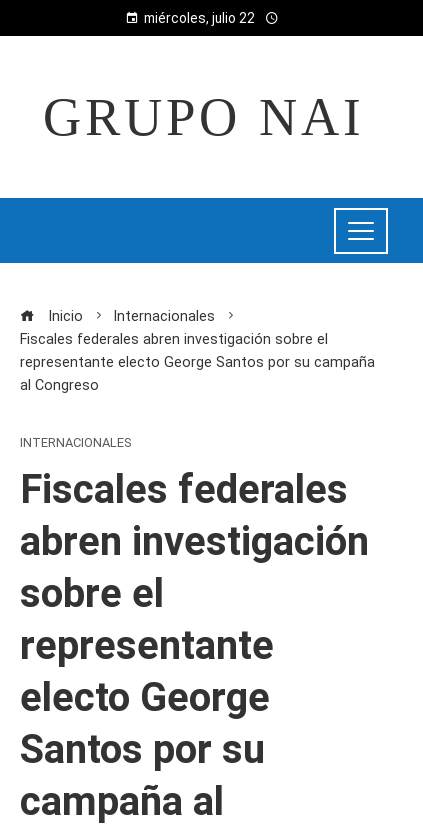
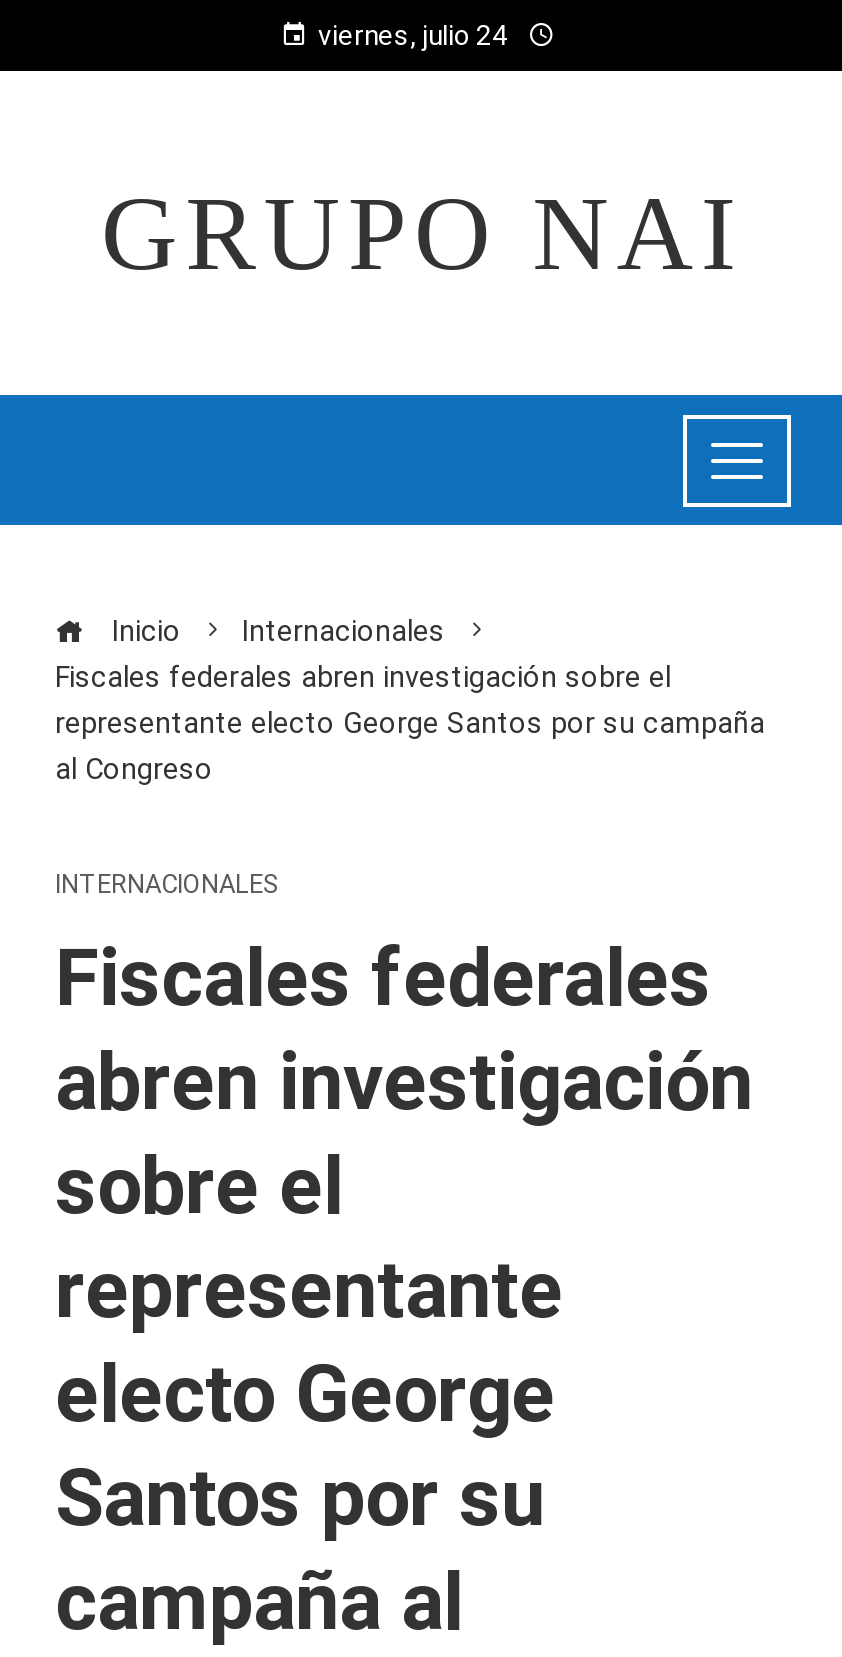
[143,10,254,26] miércoles, julio 22 -> [318,19,508,51] viernes, julio 24

